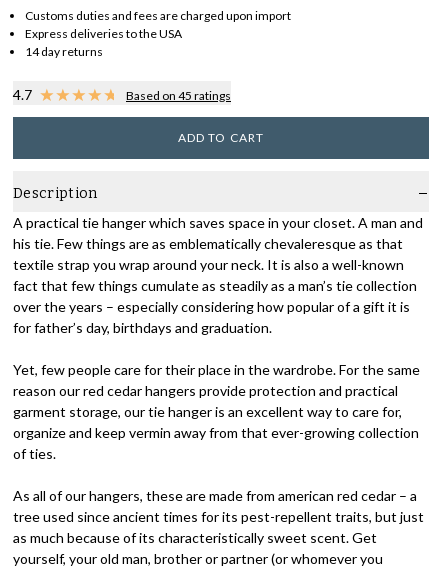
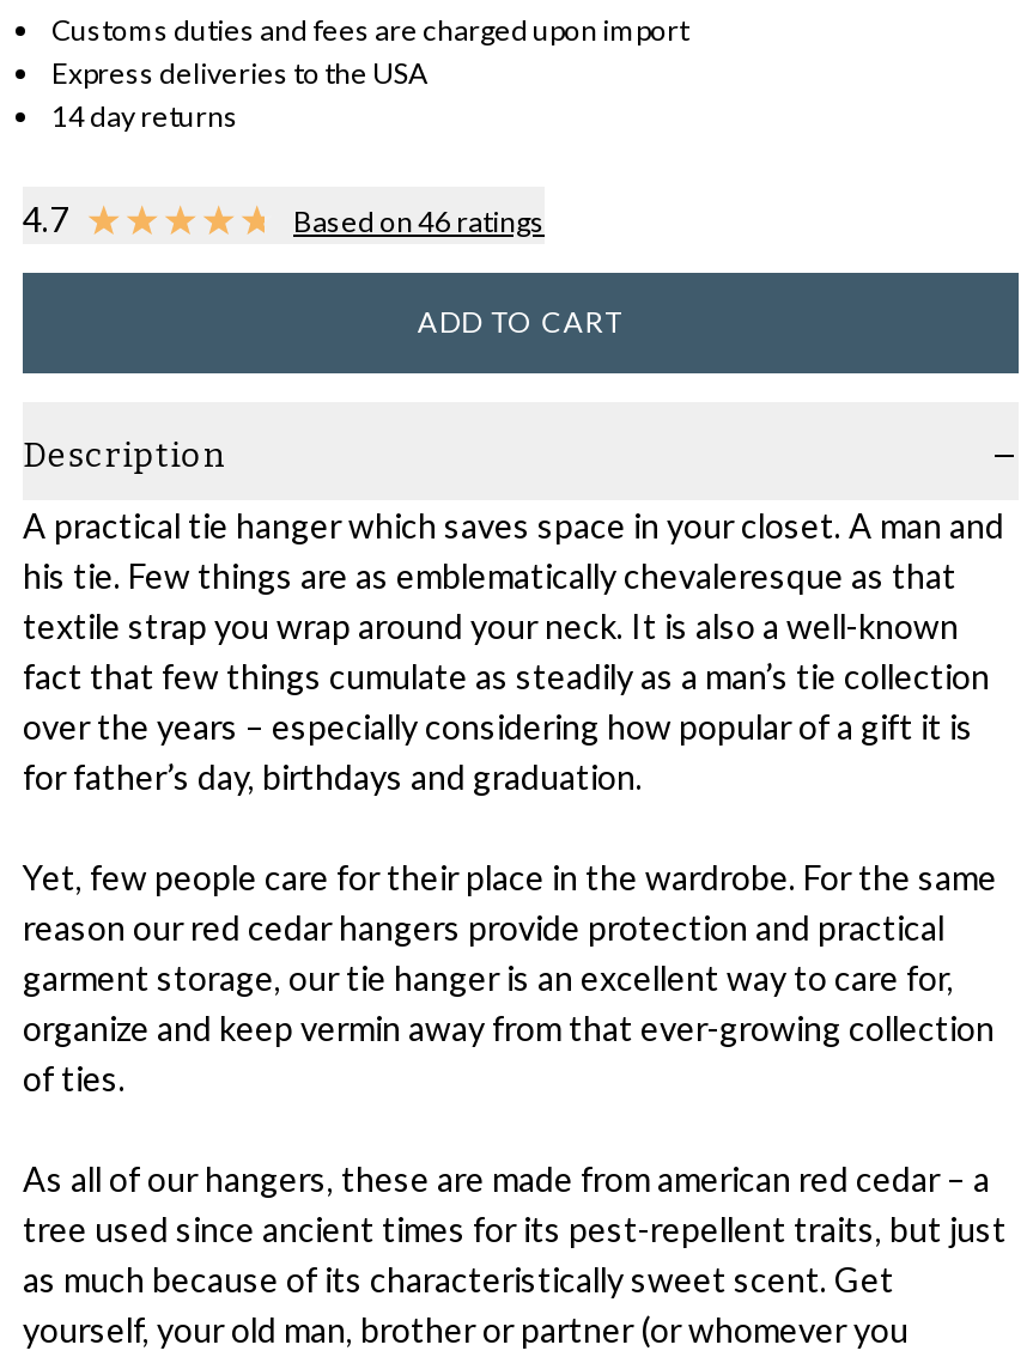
[126,88,231,103] Based on 45 ratings -> [293,204,545,240] Based on 46 ratings

